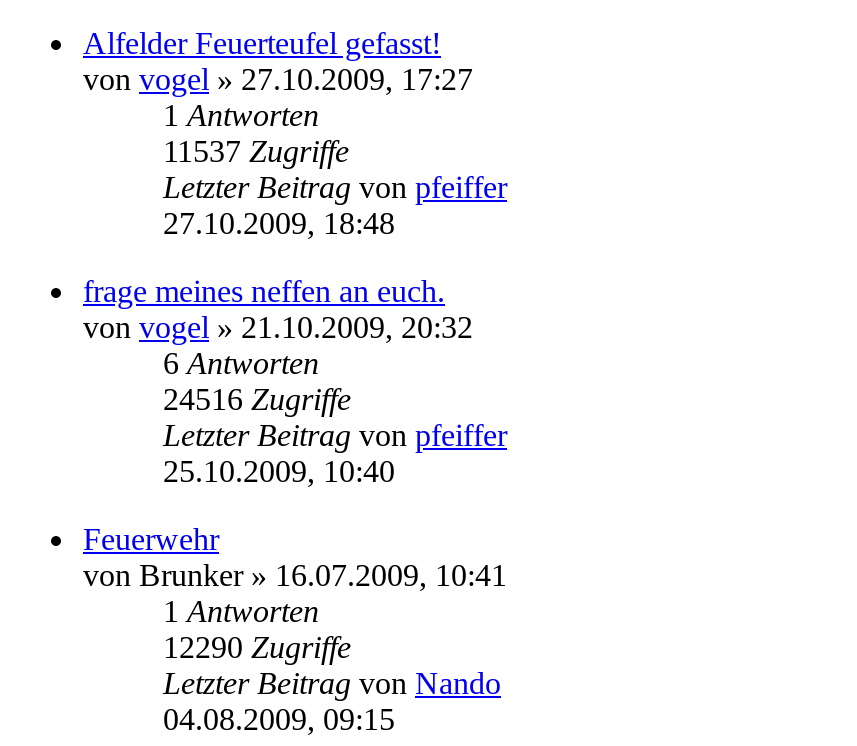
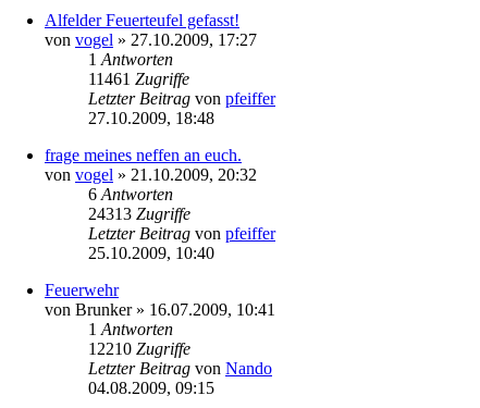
[163,134,349,168] 11537 Zugriffe -> [88,70,189,88] 11461 Zugriffe
[163,382,351,416] 24516 Zugriffe -> [88,204,190,223] 24313 Zugriffe
[163,630,351,664] 12290 Zugriffe -> [88,339,190,358] 12210 Zugriffe

